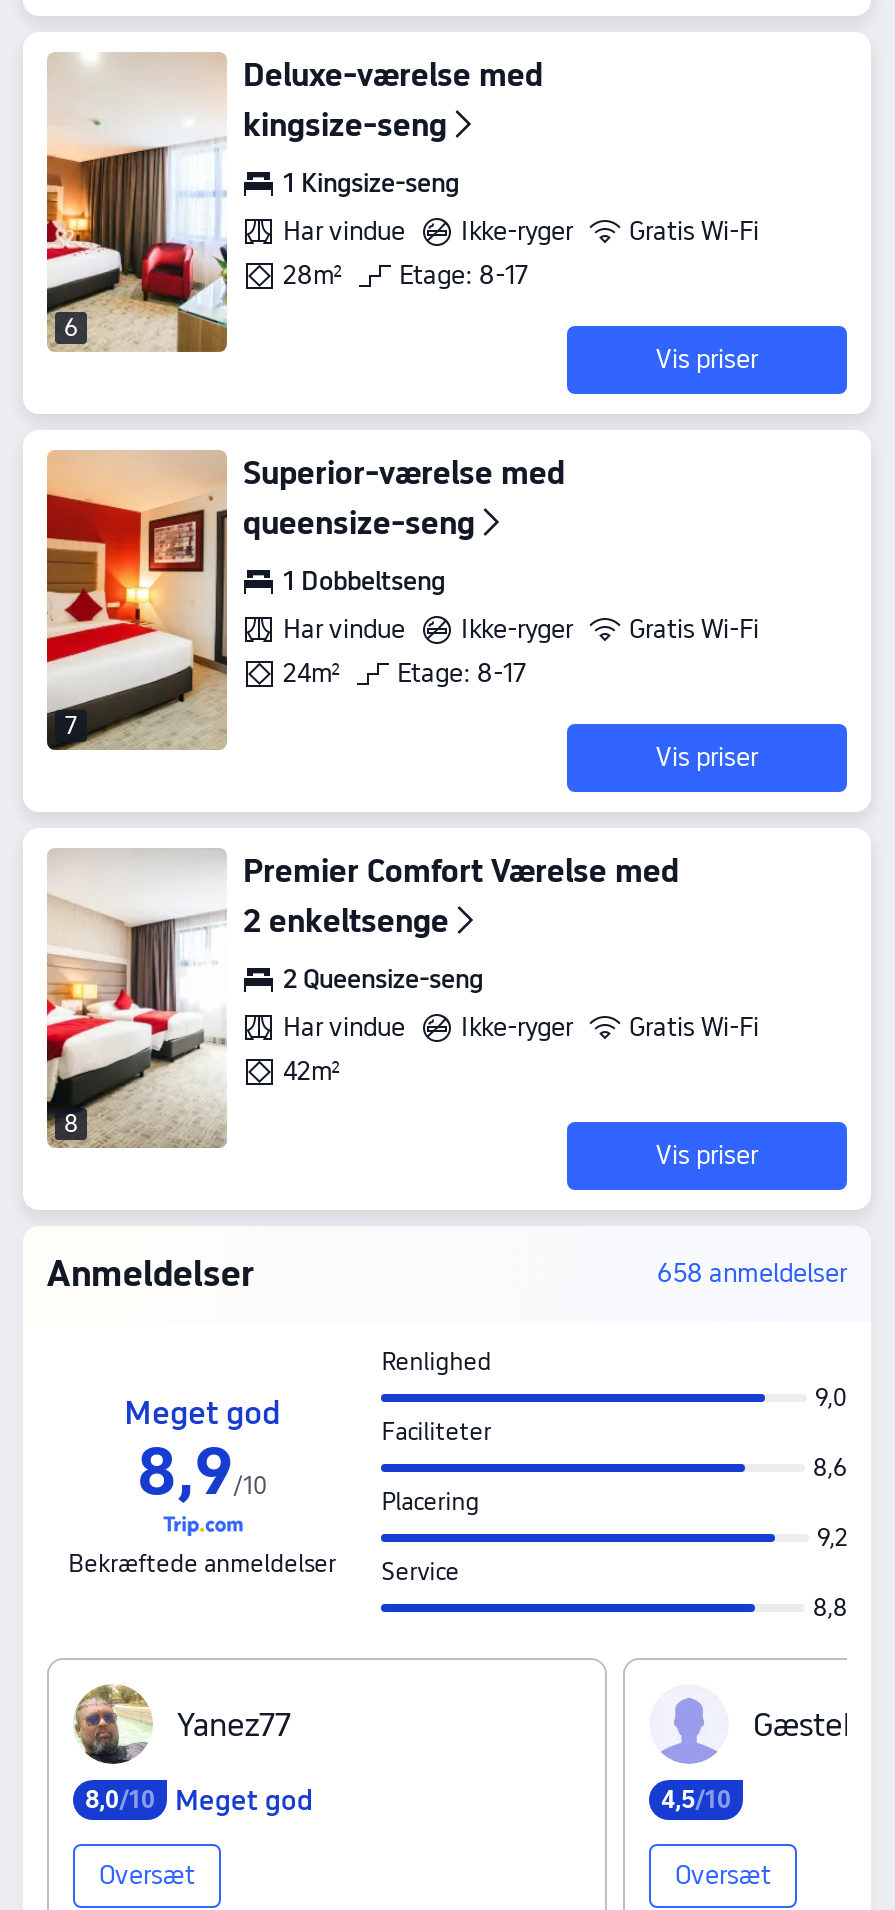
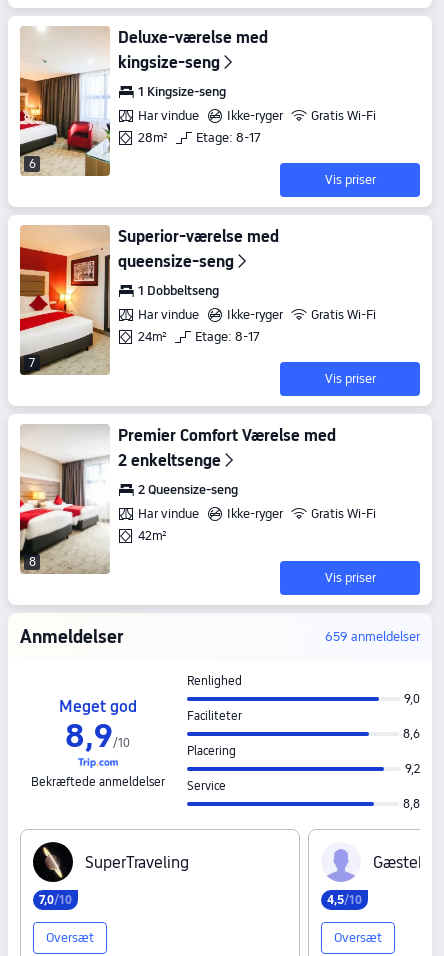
[657,1258,847,1288] 658 anmeldelser -> [325,629,420,644] 659 anmeldelser
[73,1684,313,1816] [image] | 8,0/10 | Meget god -> [32,841,72,907] [image] | 7,0/10
[177,1705,291,1743] Y‍a‍n‍e‍z‍7‍7 -> [85,852,189,871] S‍u‍p‍e‍r‍T‍r‍a‍v‍e‍l‍i‍n‍g

